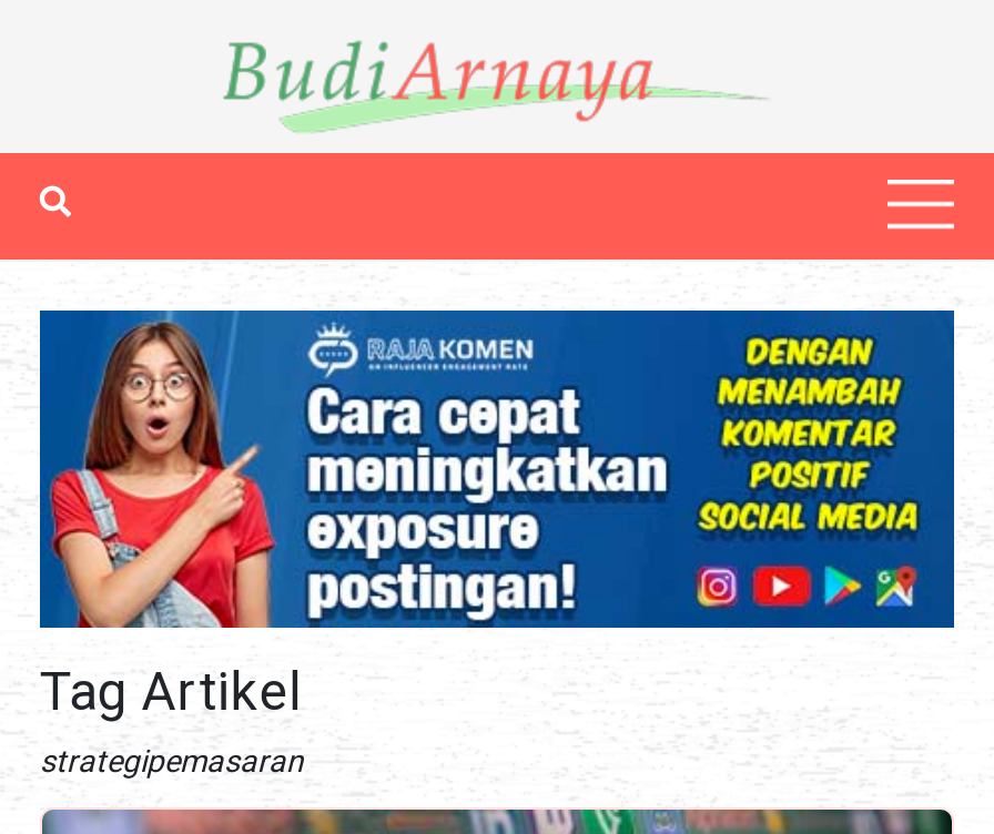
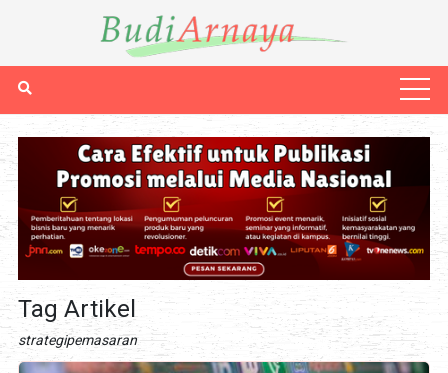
[38,308,956,630] [image] -> [17,136,431,281] [image]

